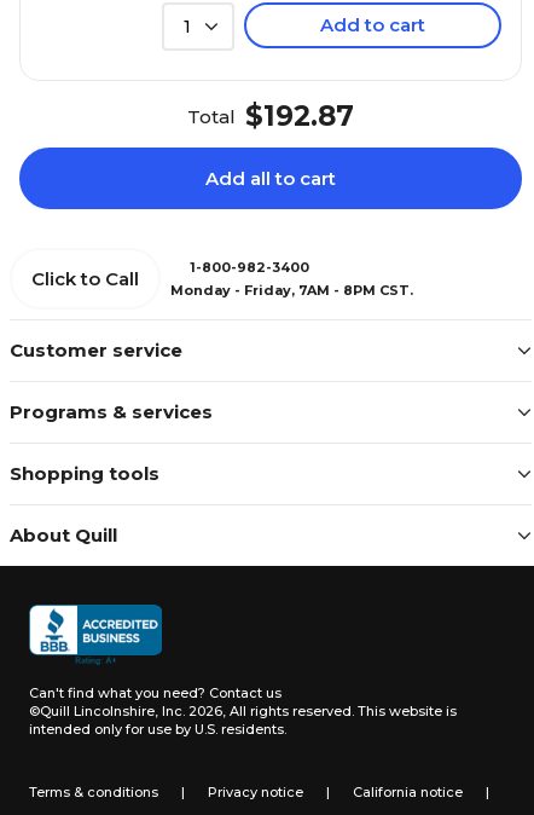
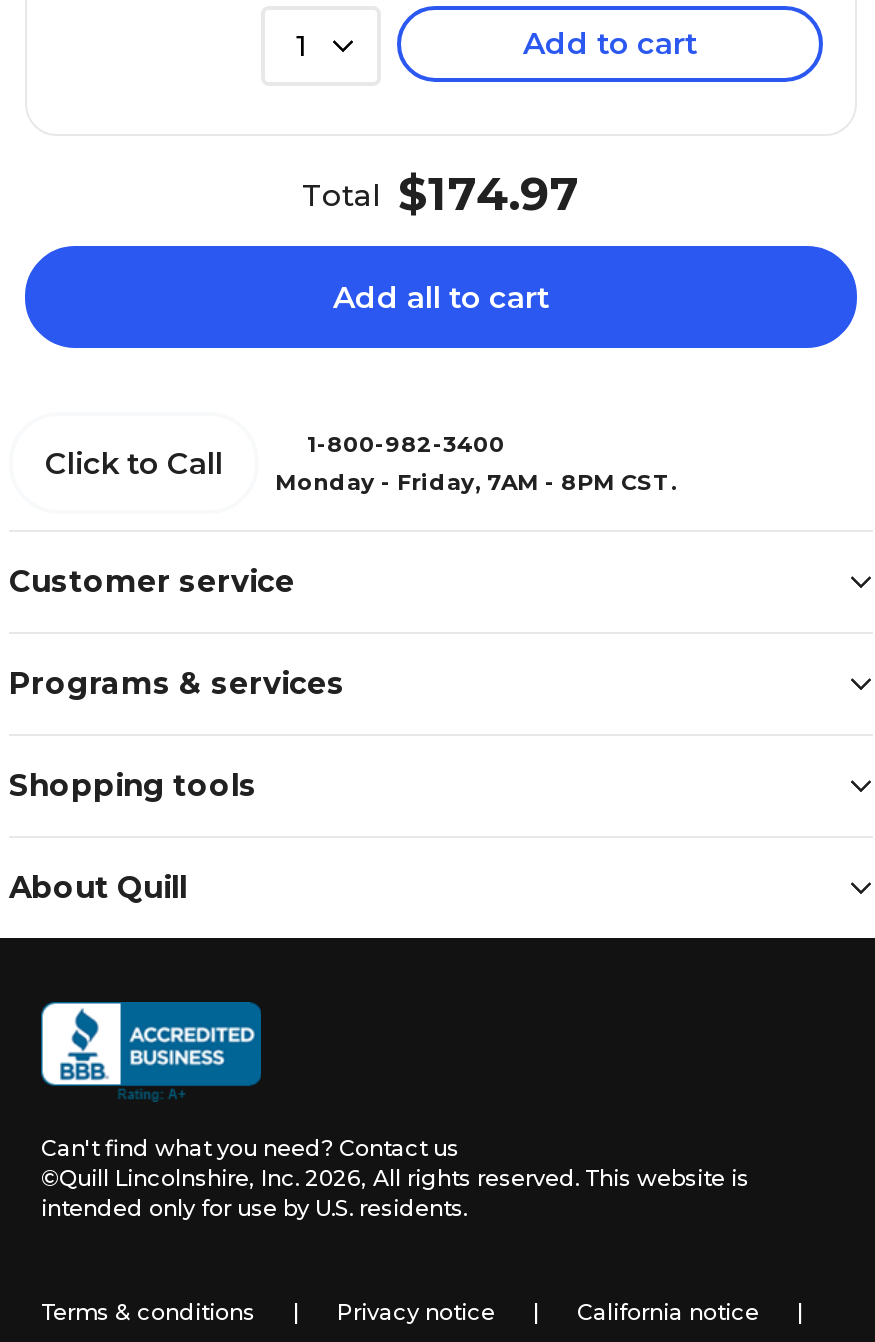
[187,99,354,133] Total $192.87 -> [302,166,580,222] Total $174.97

